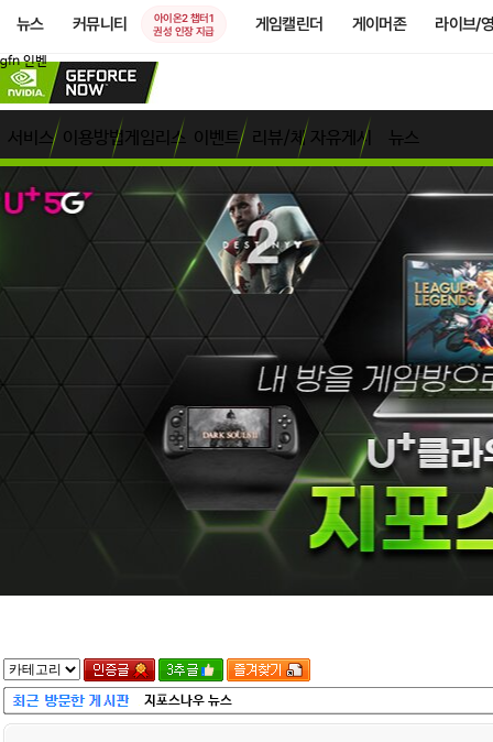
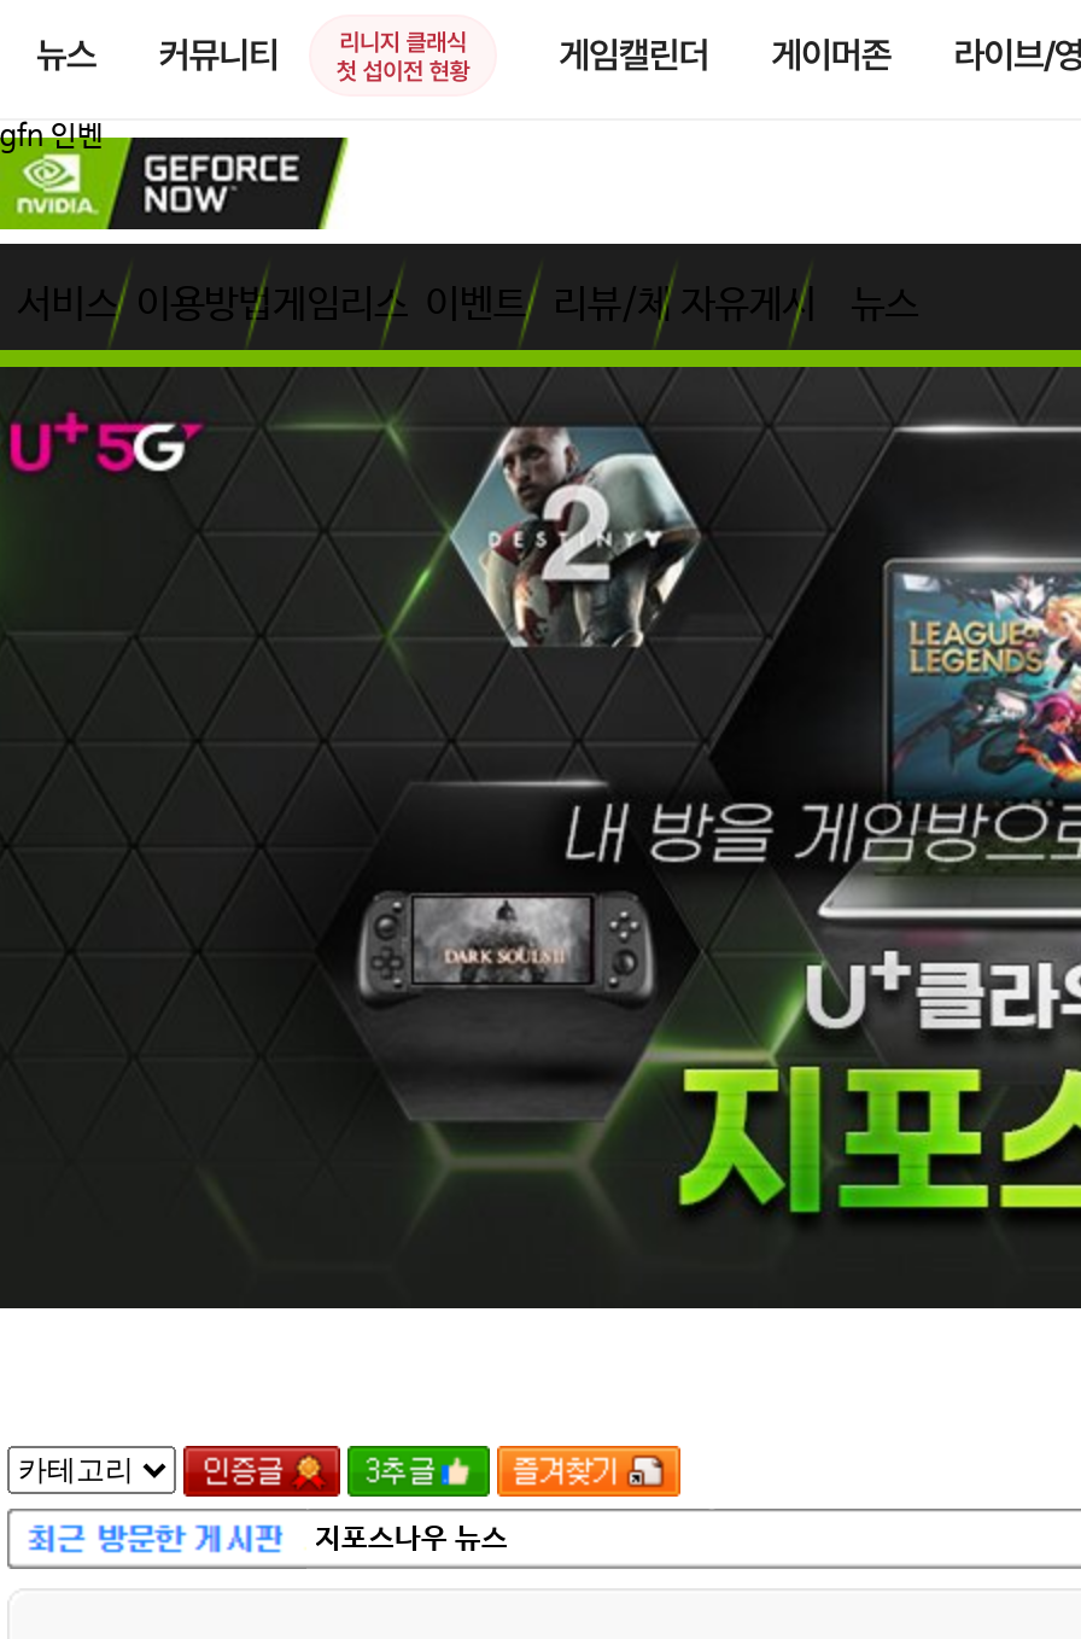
[153,11,214,37] 아이온2 챕터1 | 권성 인장 지급 -> [336,27,470,84] 리니지 클래식 | 첫 섭이전 현황

